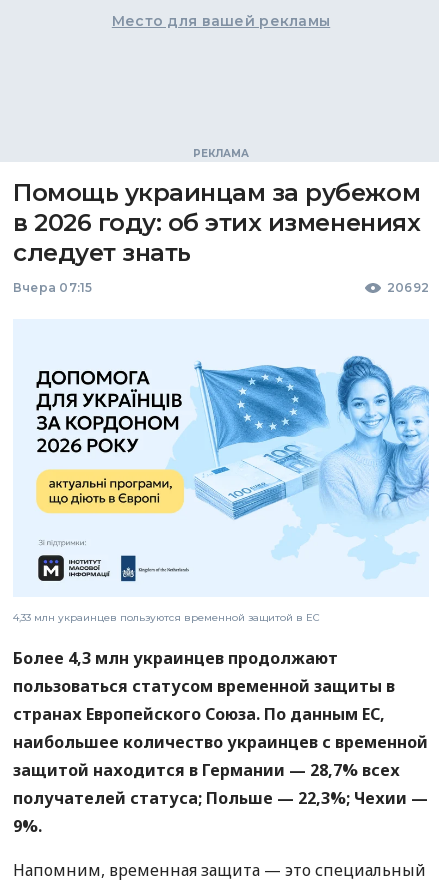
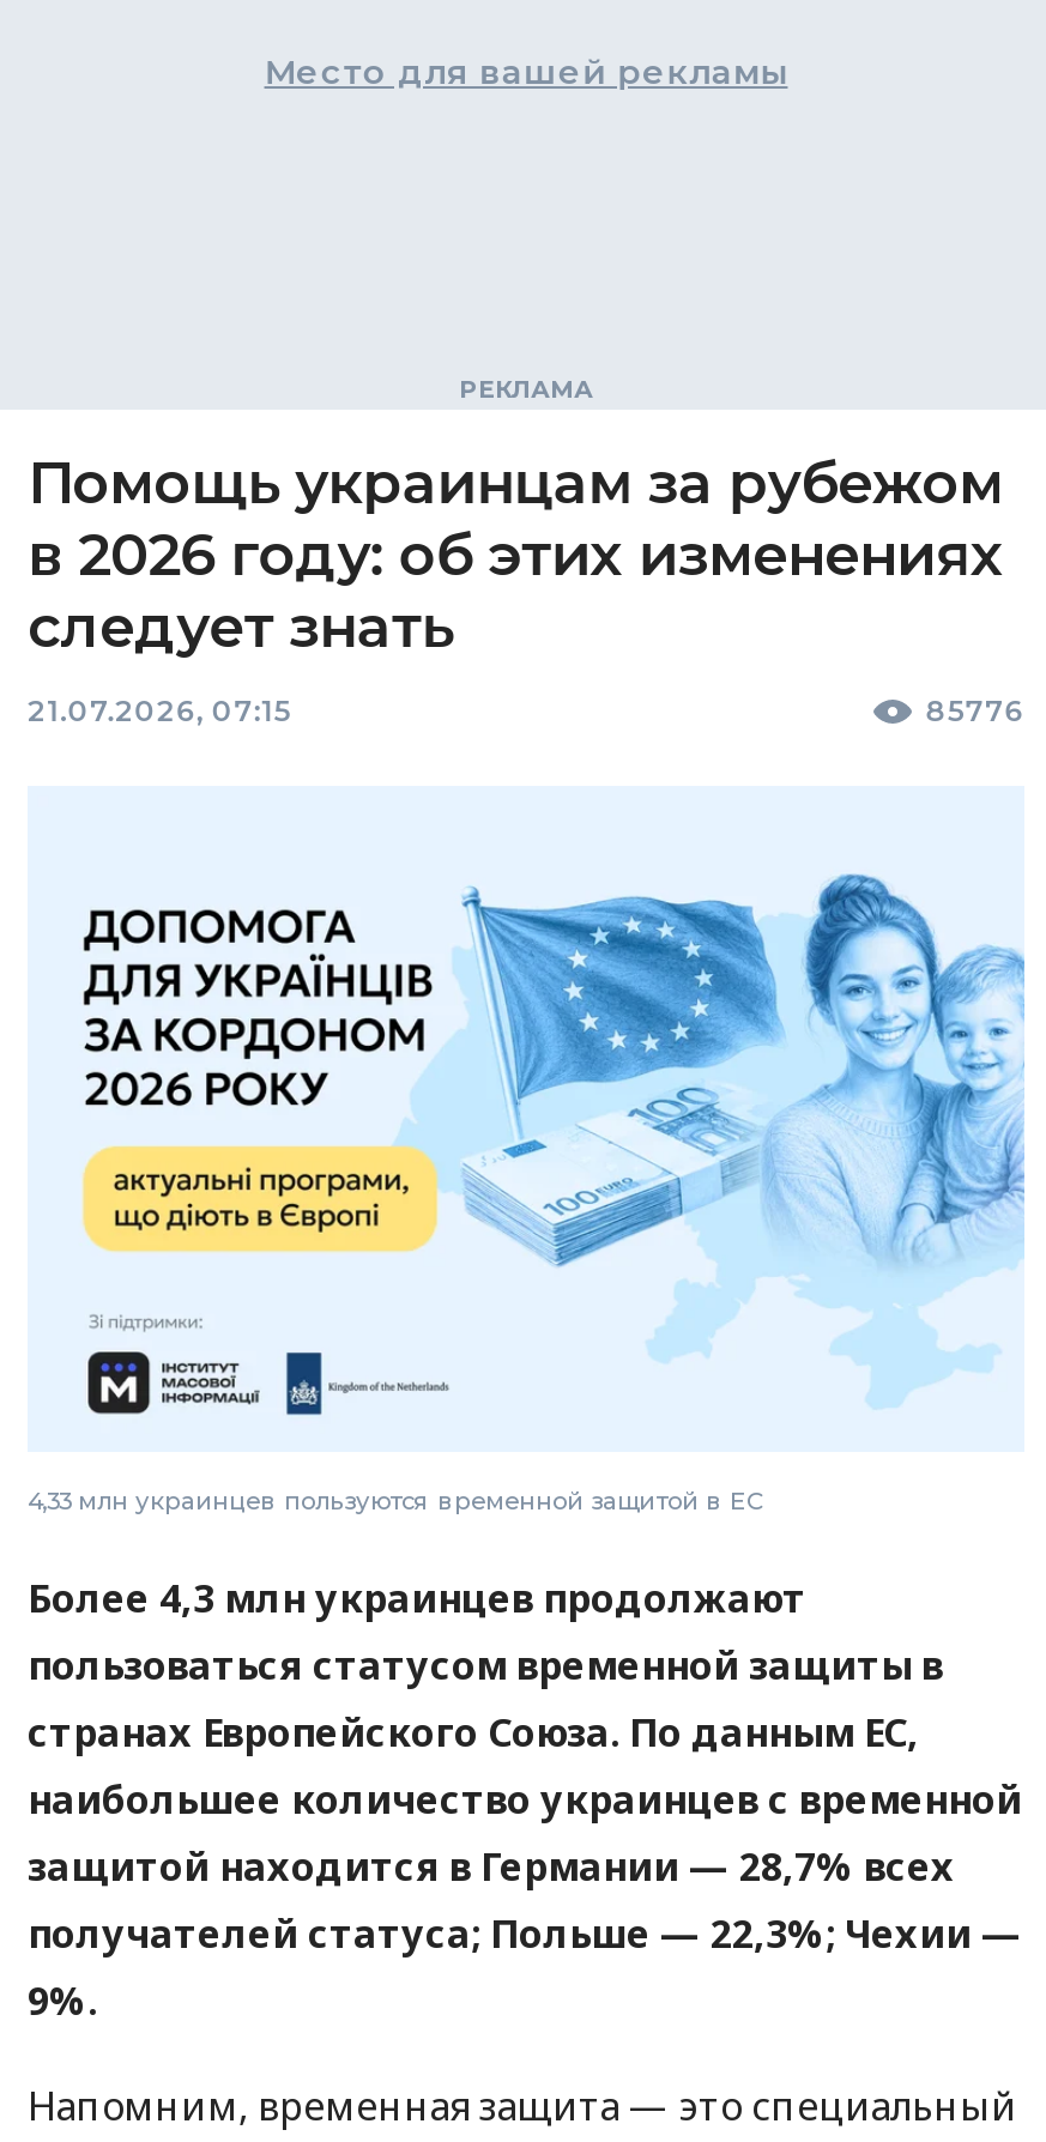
[13,280,429,295] Вчера 07:15 | 20692 -> [28,693,1024,729] 21.07.2026, 07:15 | 85776

